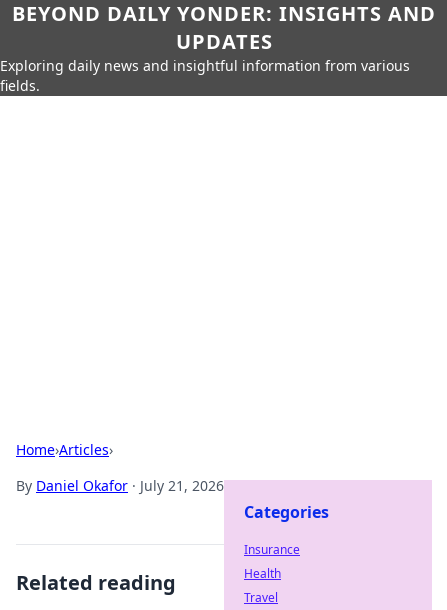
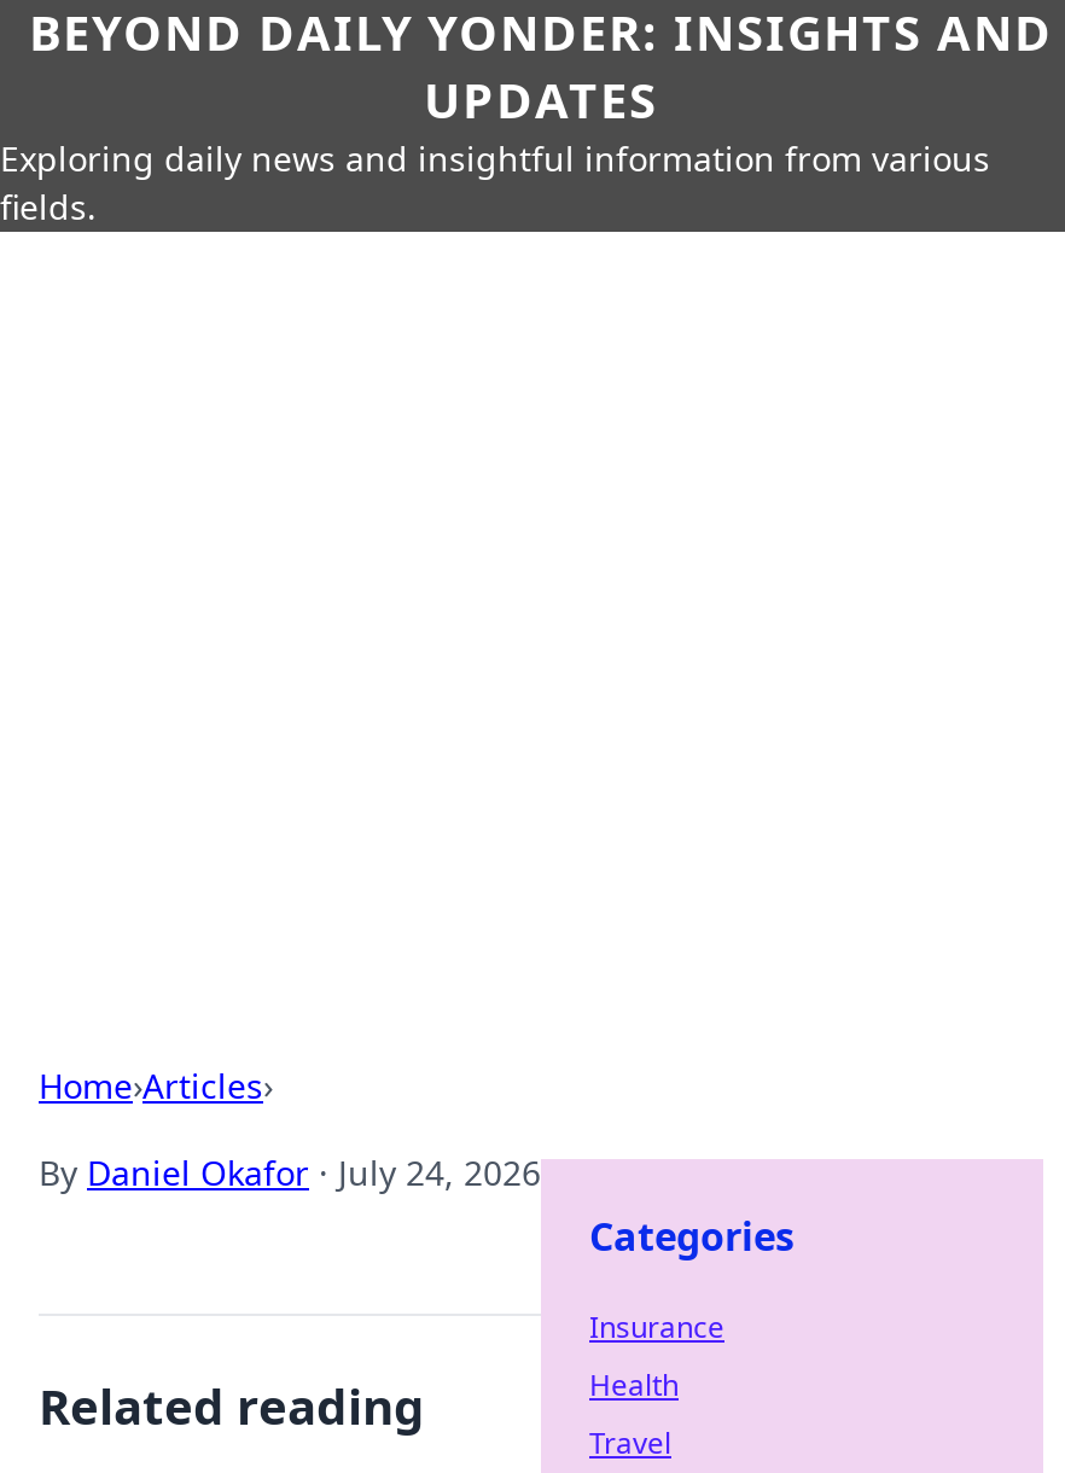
[16,476,224,495] By Daniel Okafor · July 21, 2026 -> [39,1149,541,1195] By Daniel Okafor · July 24, 2026

